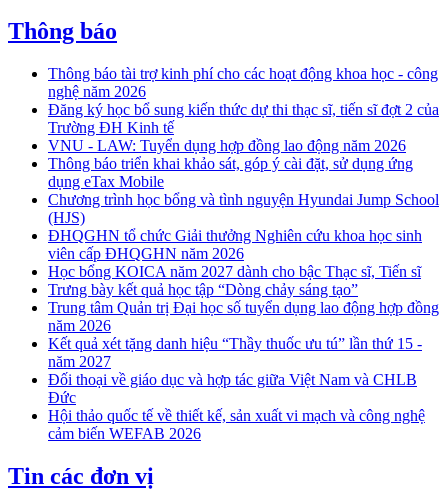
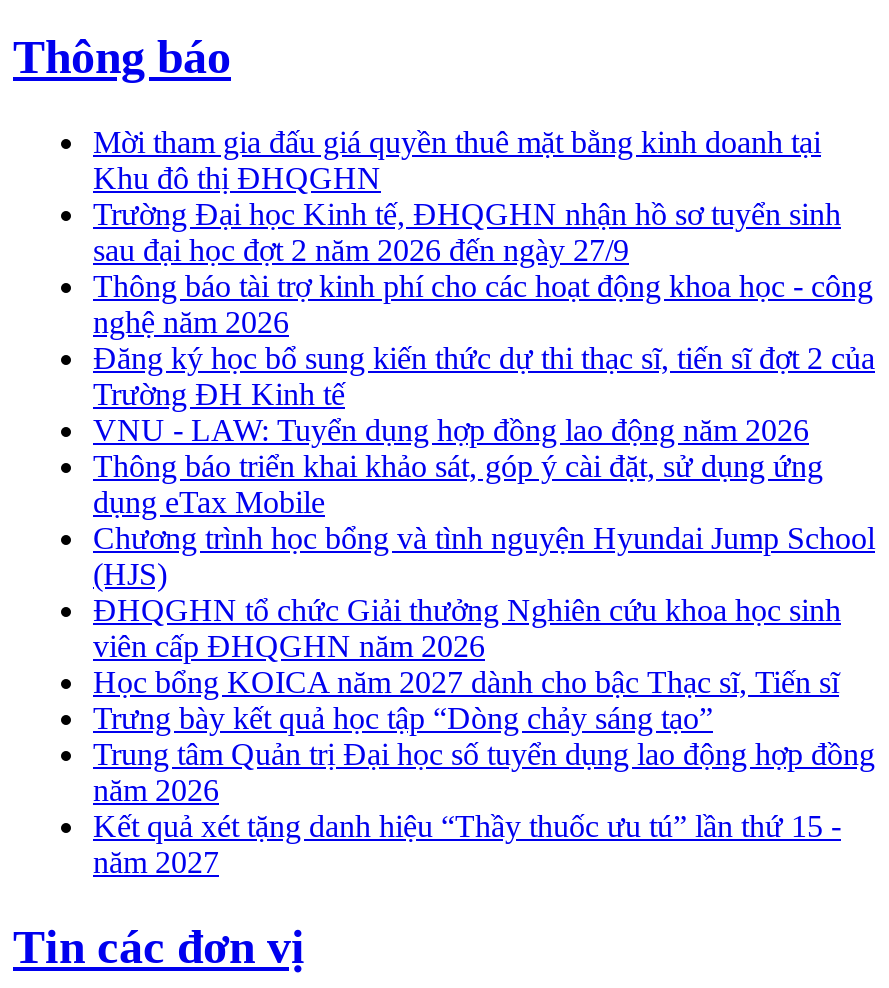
none -> [93,125,841,267] Mời tham gia đấu giá quyền thuê mặt bằng kinh doanh tại | Khu đô thị ĐHQGHN | Trường Đại học Kinh tế, ĐHQGHN nhận hồ sơ tuyển sinh | sau đại học đợt 2 năm 2026 đến ngày 27/9
moved [48,65,439,370] -> [93,269,875,879]: Thông báo tài trợ kinh phí cho các hoạt động khoa học - công | nghệ năm 2026 | Đăng ký học bổ sung kiến thức dự thi thạc sĩ, tiến sĩ đợt 2 của | ... | Kết quả xét tặng danh hiệu “Thầy thuốc ưu tú” lần thứ 15 - | năm 2027
[48,371,425,442] Đối thoại về giáo dục và hợp tác giữa Việt Nam và CHLB | Đức | Hội thảo quốc tế về thiết kế, sản xuất vi mạch và công nghệ | cảm biến WEFAB 2026 -> none

